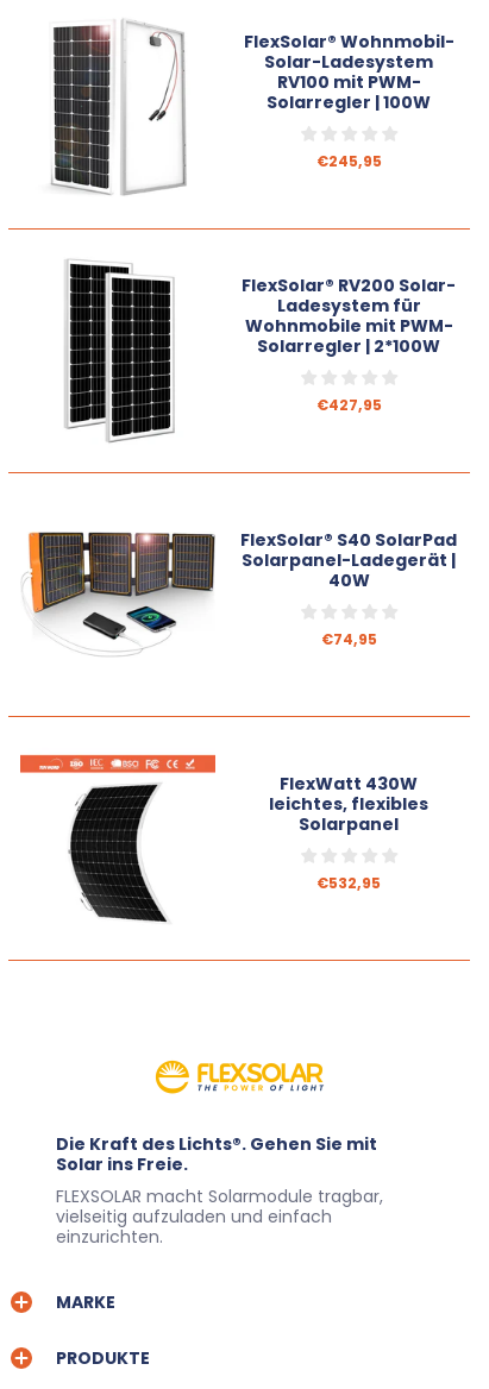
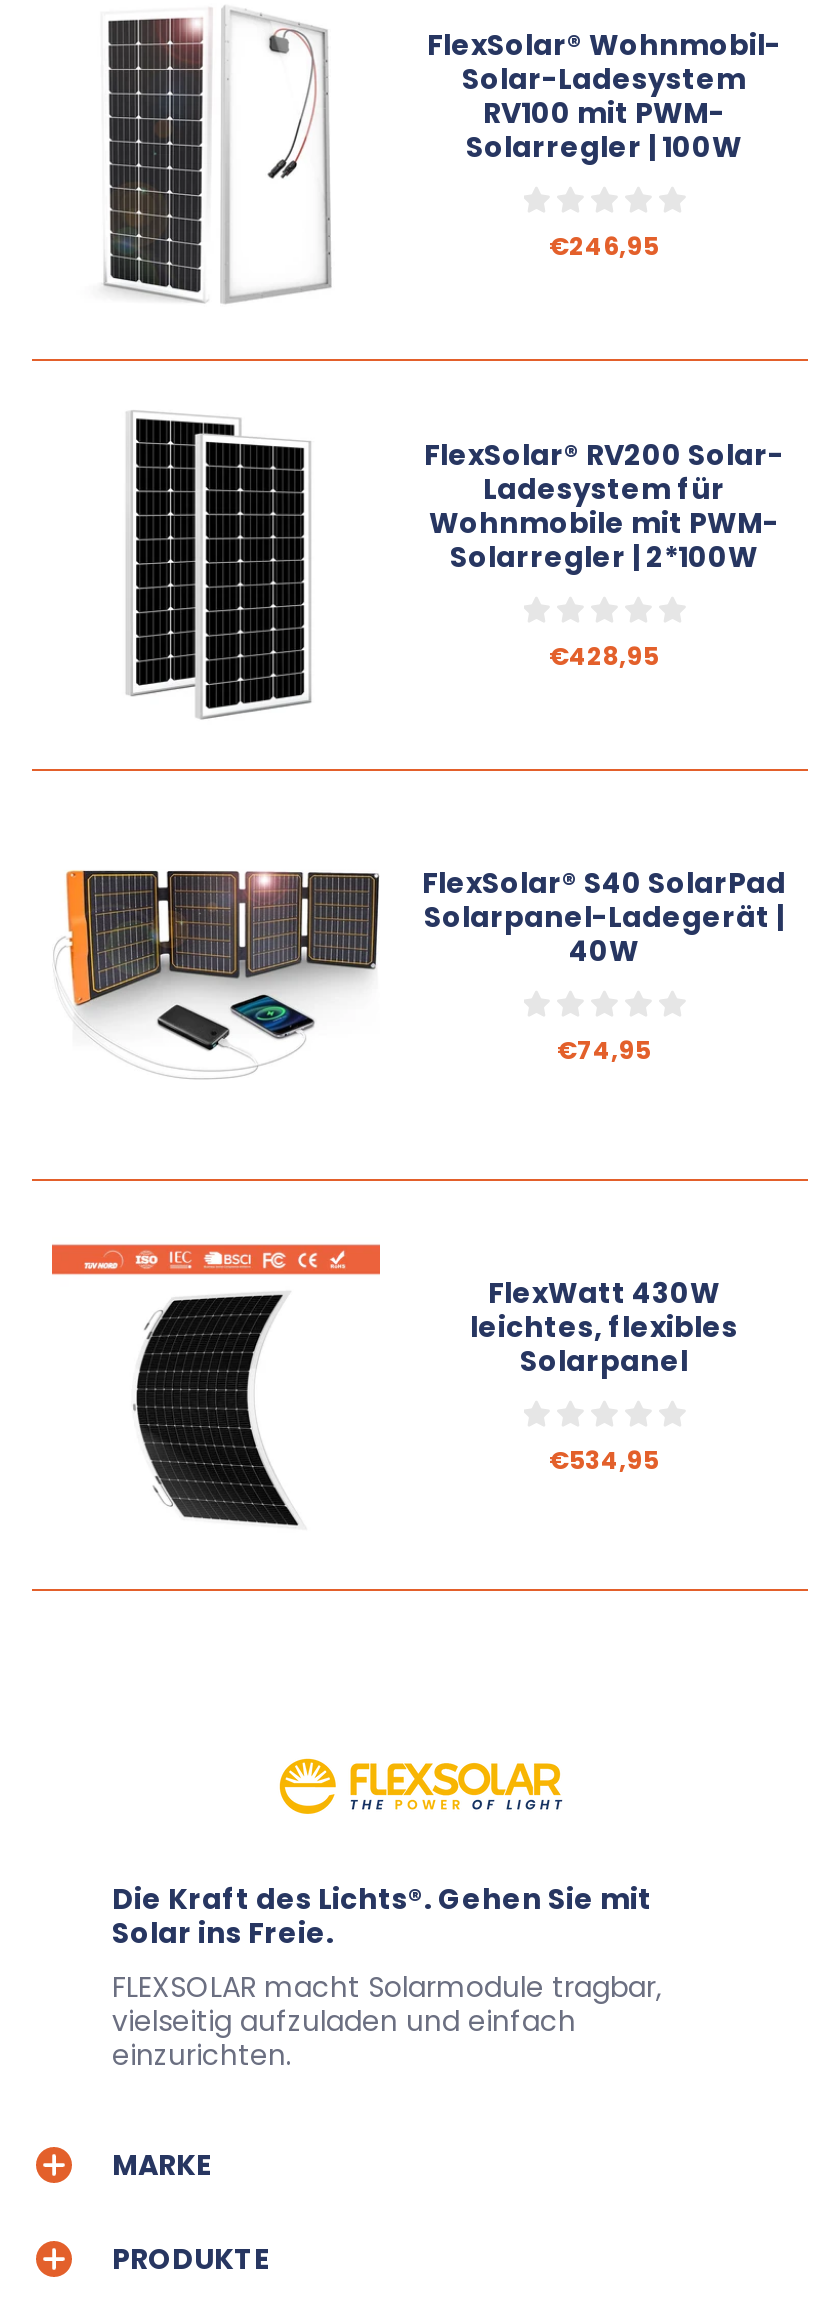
[316,151,381,171] €245,95 -> [549,229,659,263] €246,95
[316,395,381,415] €427,95 -> [549,639,659,673] €428,95
[316,872,381,893] €532,95 -> [549,1442,659,1476] €534,95

